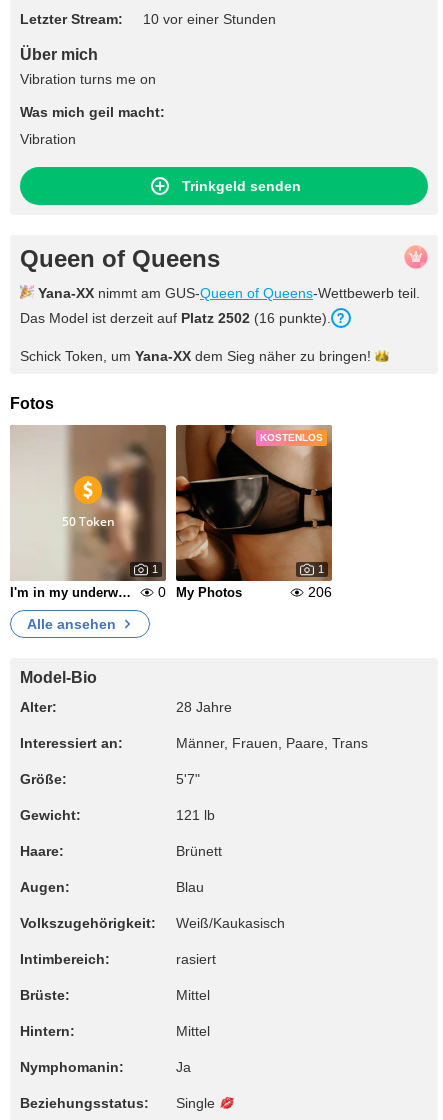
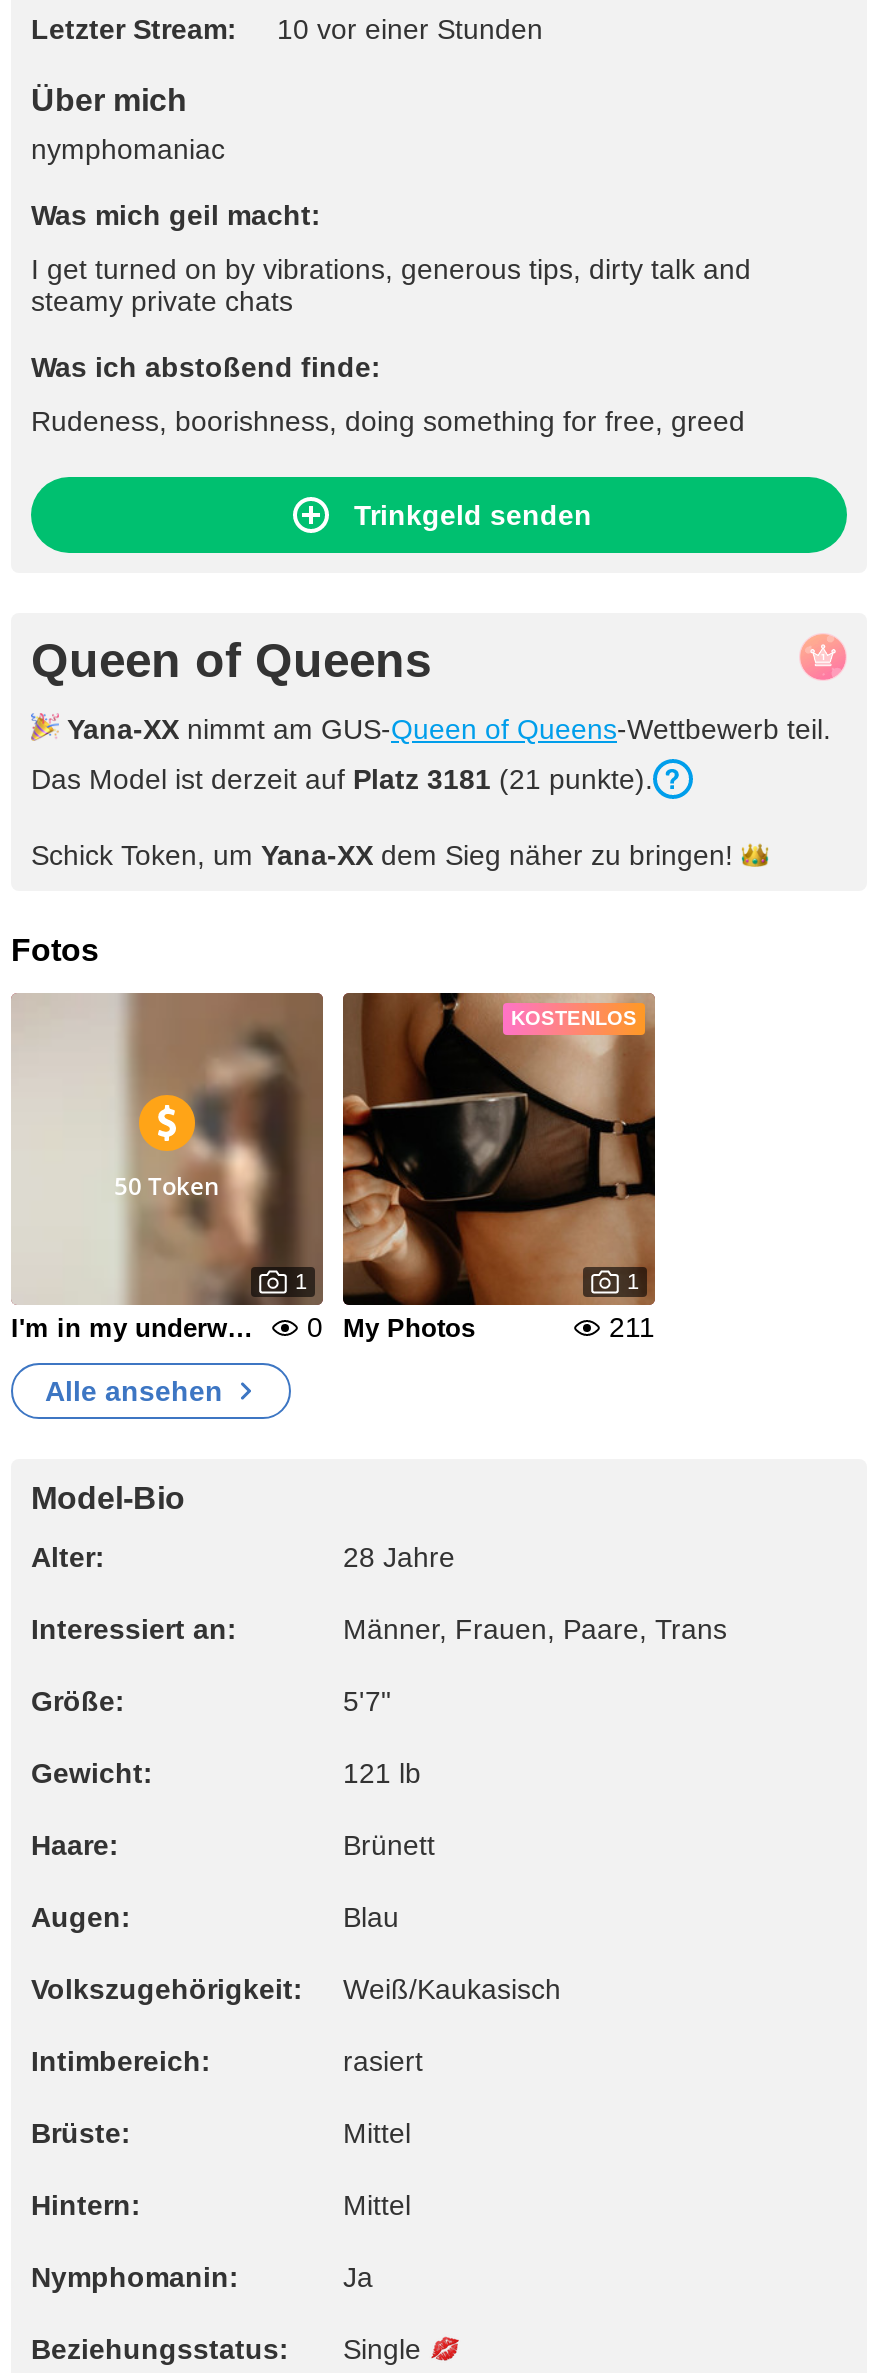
[20,71,156,87] Vibration turns me on -> [31,133,225,165] nymphomaniac
[20,131,76,147] Vibration -> [31,253,751,437] I get turned on by vibrations, generous tips, dirty talk and | steamy private chats | Was ich abstoßend finde: | Rudeness, boorishness, doing something for free, greed
[20,310,331,326] Das Model ist derzeit auf Platz 2502 (16 punkte). -> [31,763,653,795] Das Model ist derzeit auf Platz 3181 (21 punkte).
[308,584,332,600] 206 -> [609,1311,655,1343] 211

